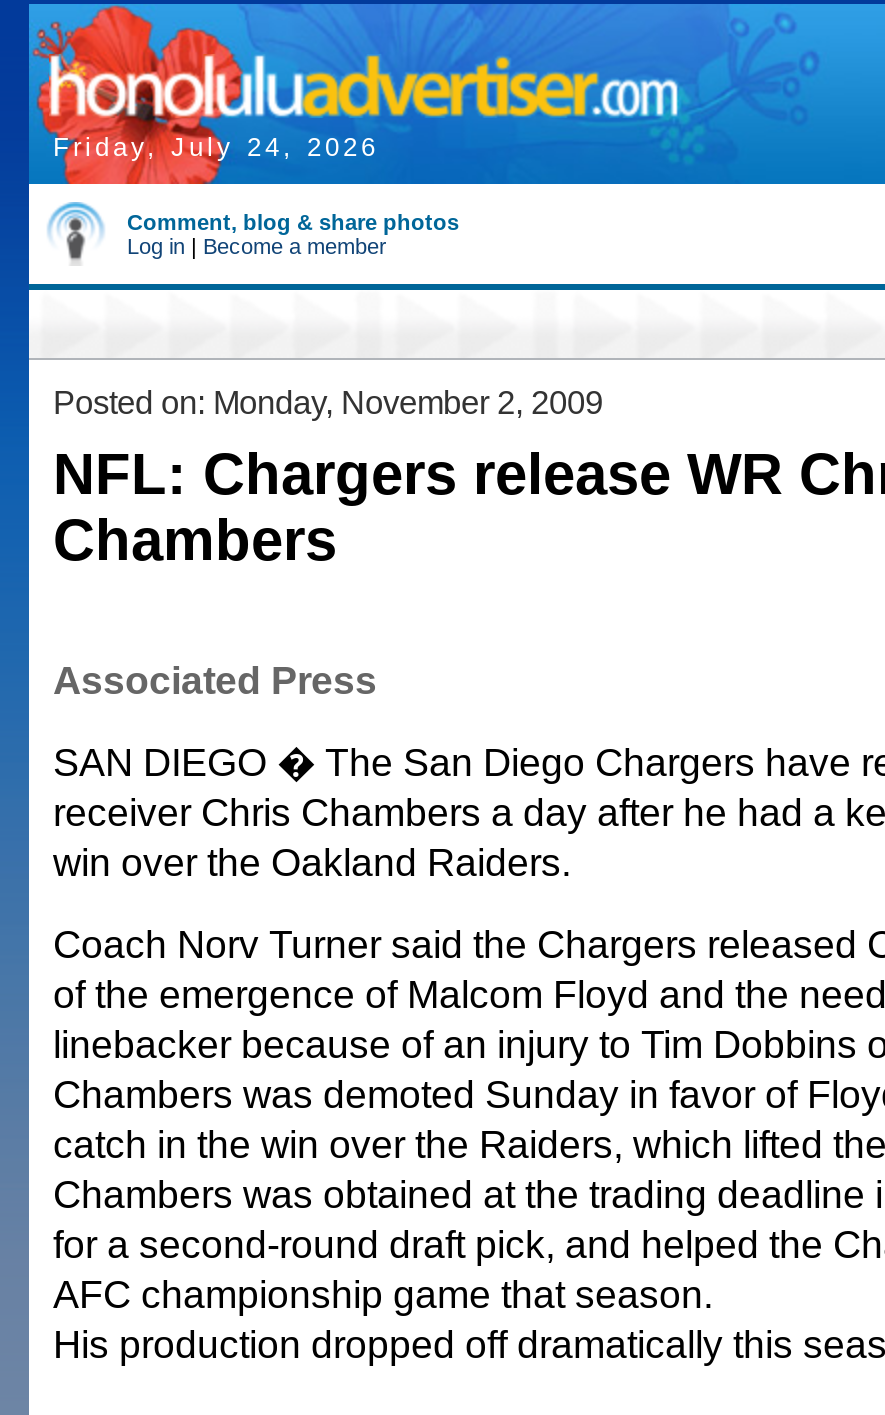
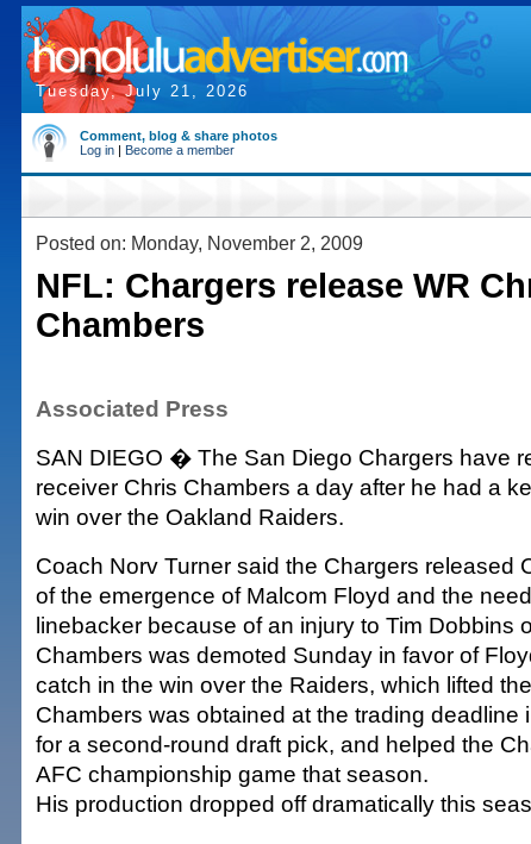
[53,132,379,162] Friday, July 24, 2026 -> [36,82,249,100] Tuesday, July 21, 2026

